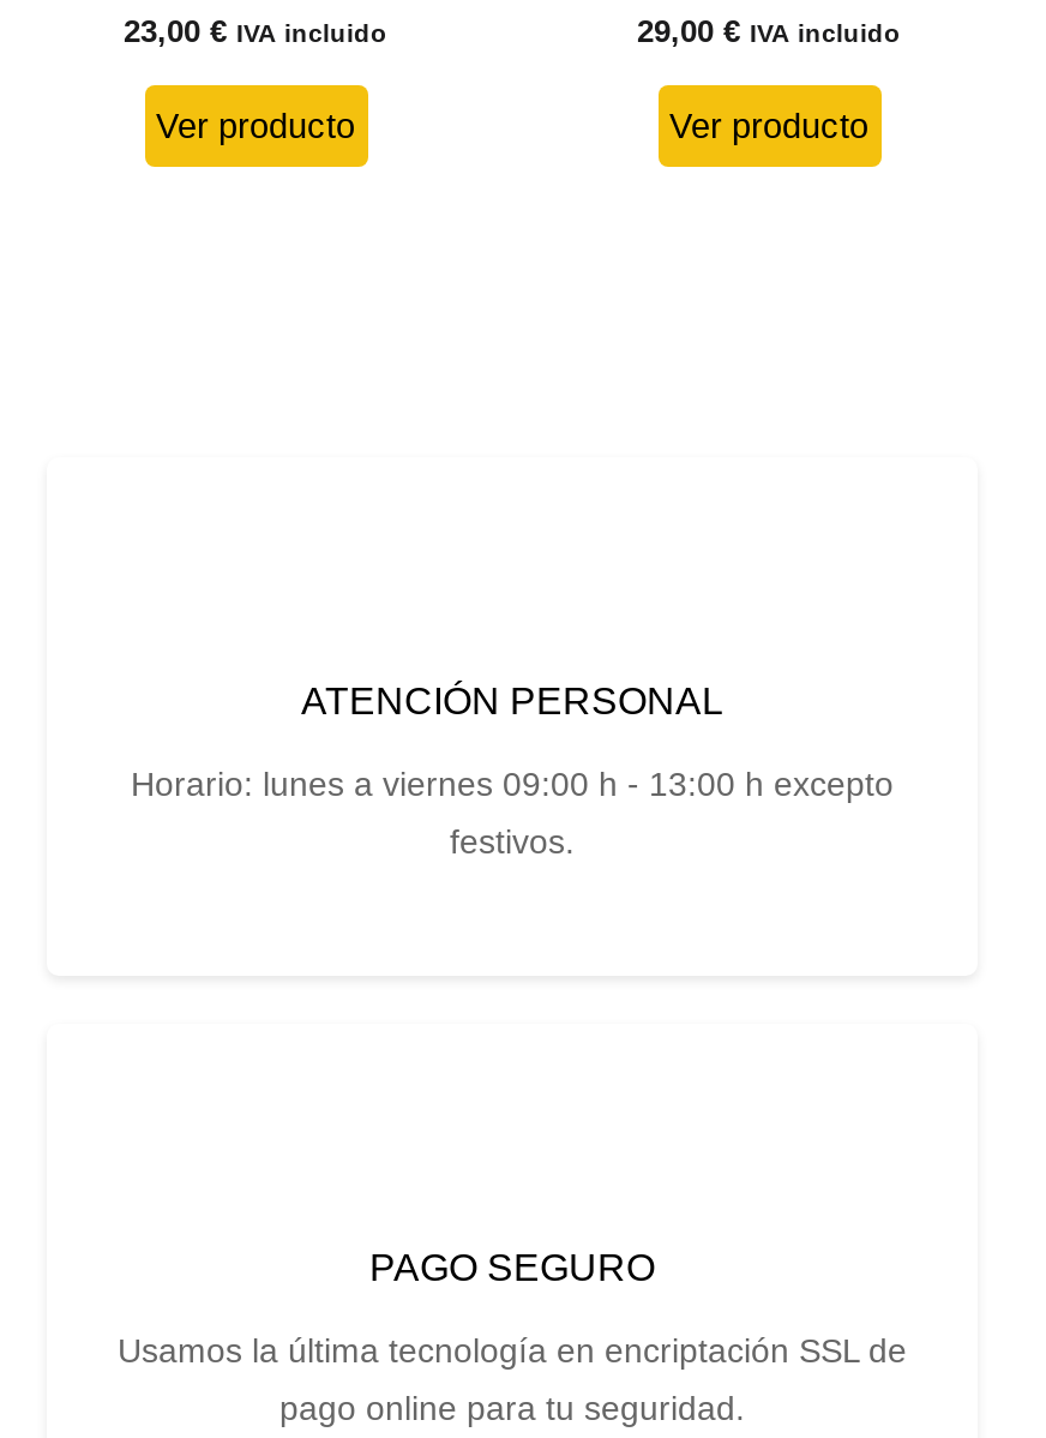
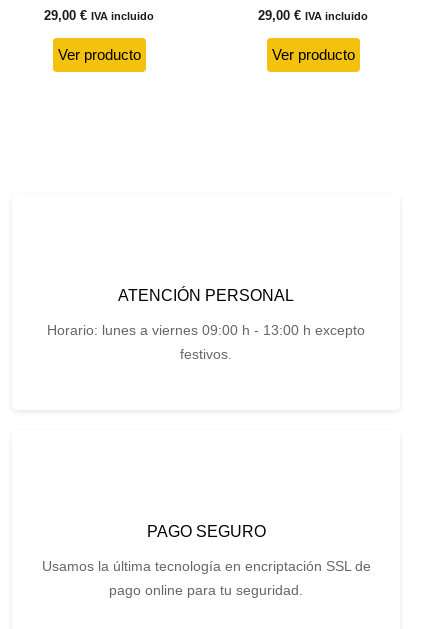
[124,13,387,49] 23,00 € IVA incluido -> [44,8,154,23] 29,00 € IVA incluido

